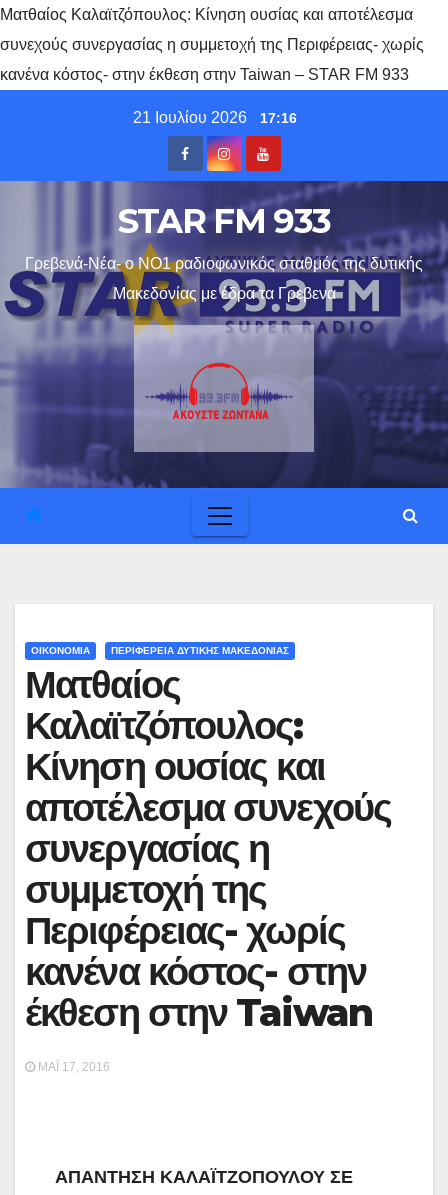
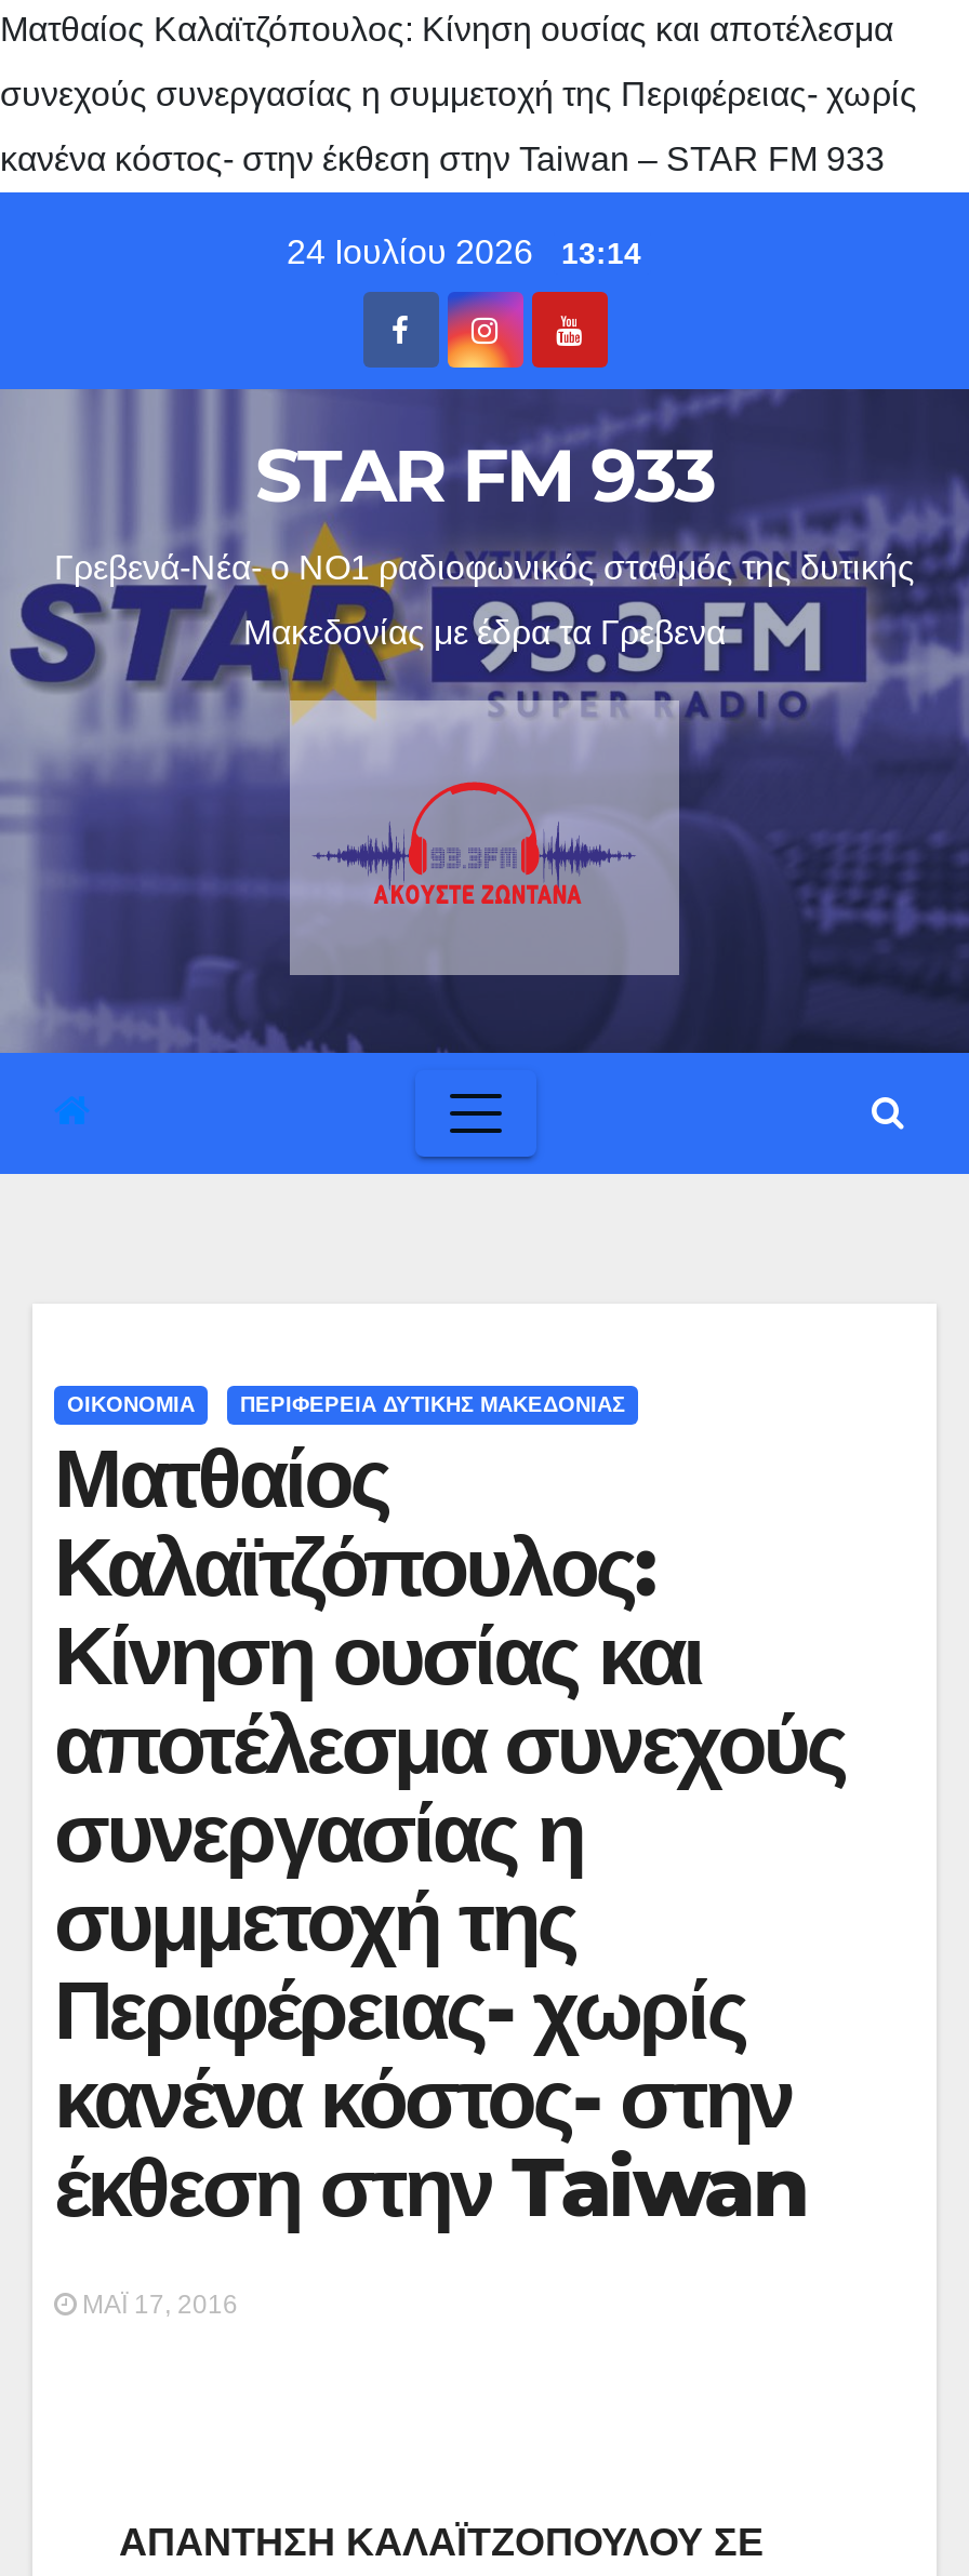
[132,109,296,126] 21 Ιουλίου 2026 17:16 -> [287,233,641,270] 24 Ιουλίου 2026 13:14

